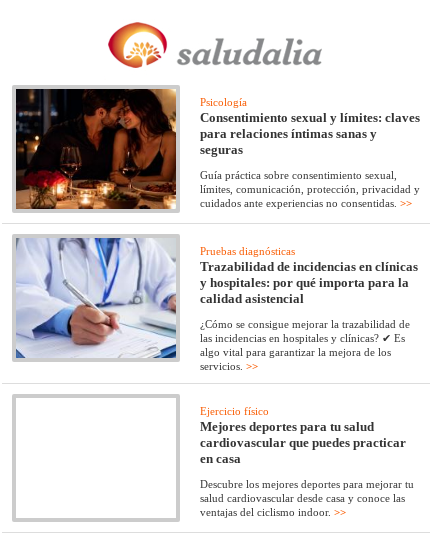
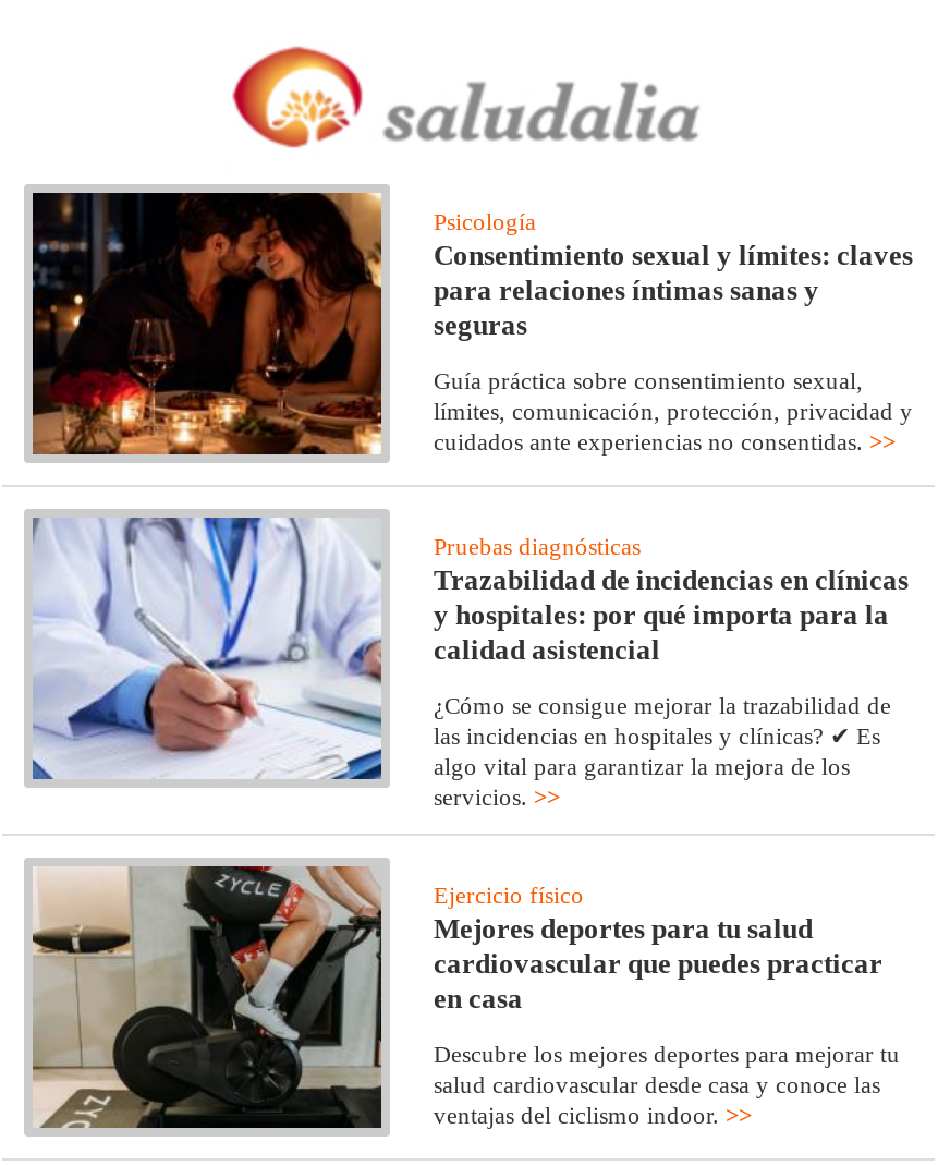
none -> [31,864,383,1130] [image]

